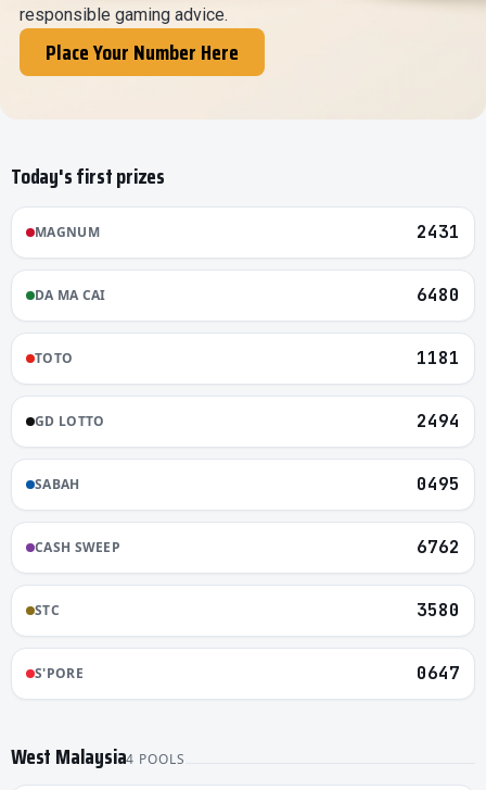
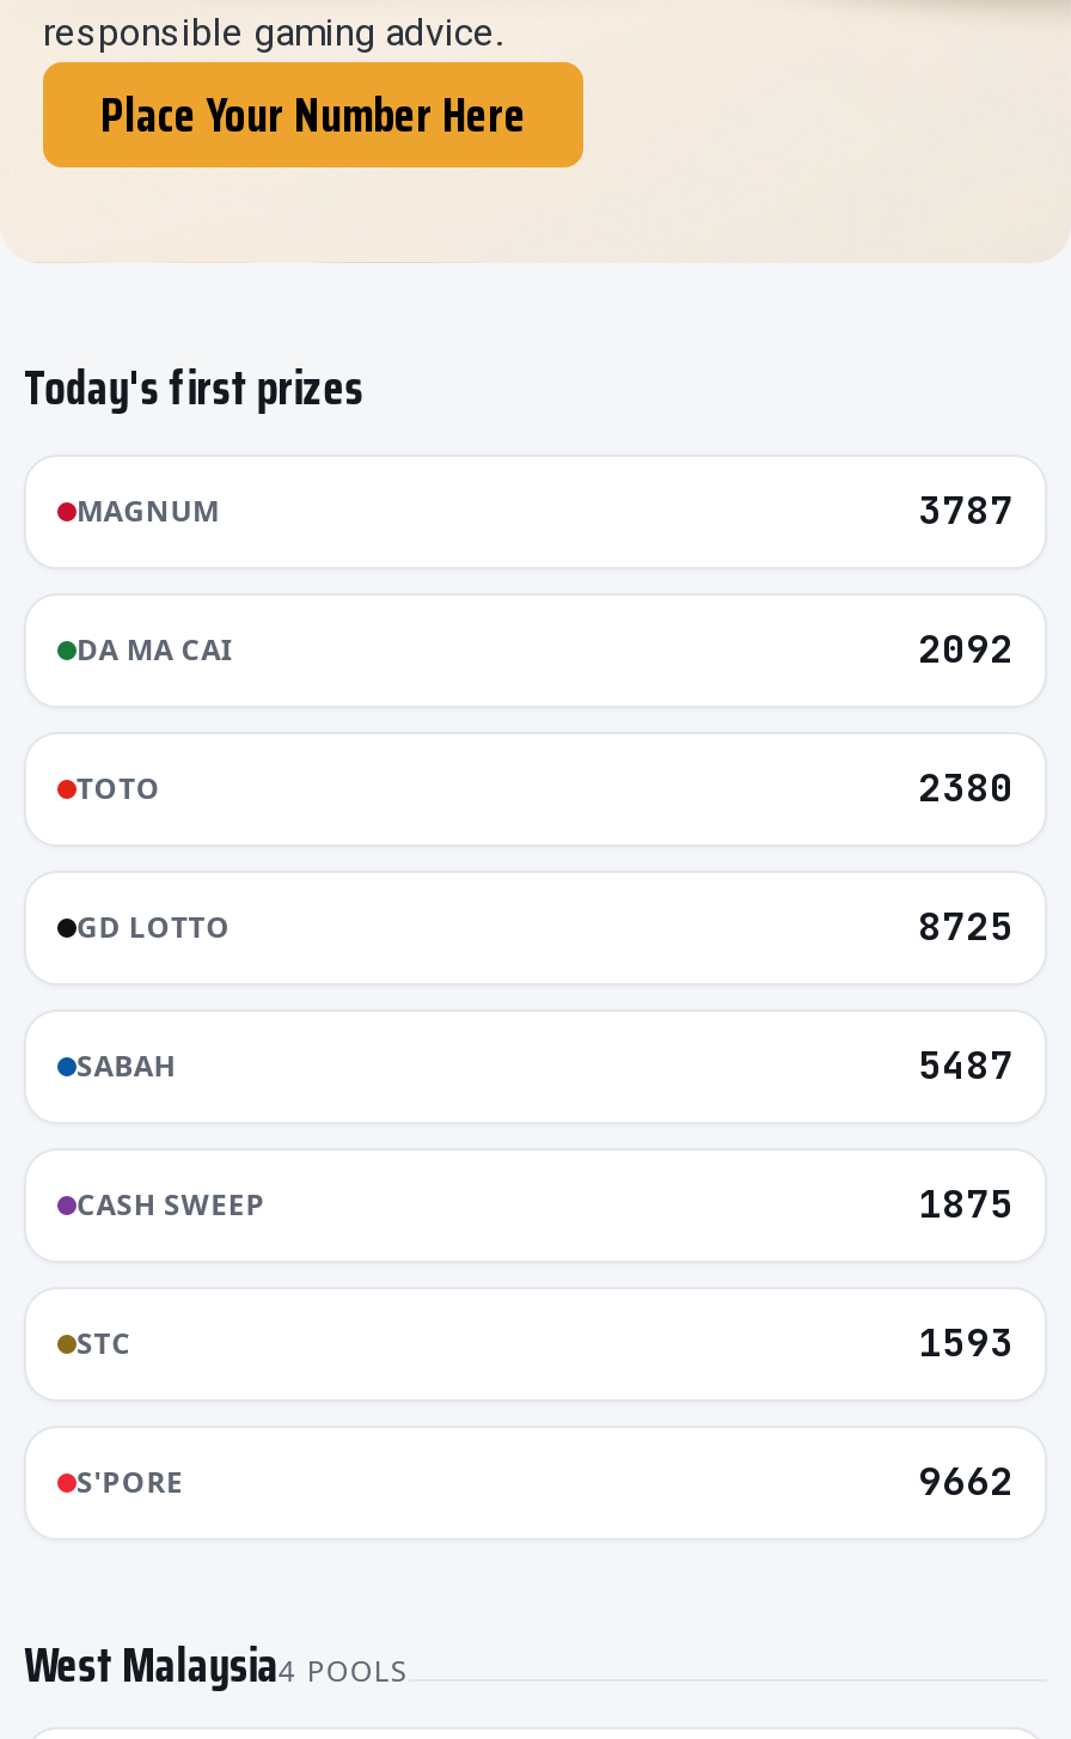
[417,221,460,243] 2431 -> [918,486,1014,536] 3787
[417,284,460,306] 6480 -> [918,624,1014,675] 2092
[417,347,460,369] 1181 -> [918,763,1014,813] 2380
[417,410,460,432] 2494 -> [918,902,1014,952] 8725
[417,473,460,496] 0495 -> [918,1041,1014,1091] 5487
[417,536,460,559] 6762 -> [918,1179,1014,1229] 1875
[417,599,460,622] 3580 -> [918,1318,1014,1368] 1593
[417,662,460,685] 0647 -> [918,1457,1014,1507] 9662

